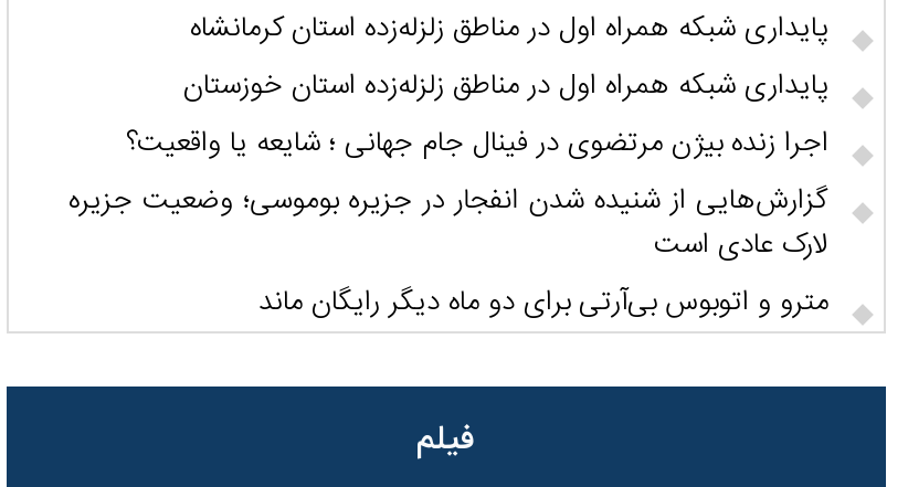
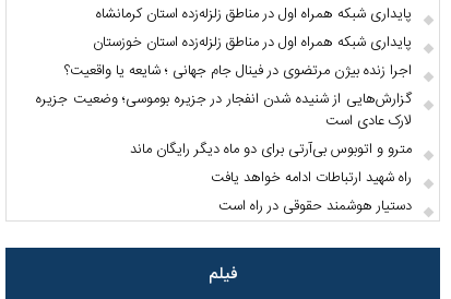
none -> [211,166,412,219] راه شهید ارتباطات ادامه خواهد یافت | دستیار هوشمند حقوقی در راه است

